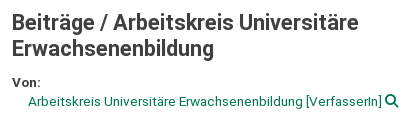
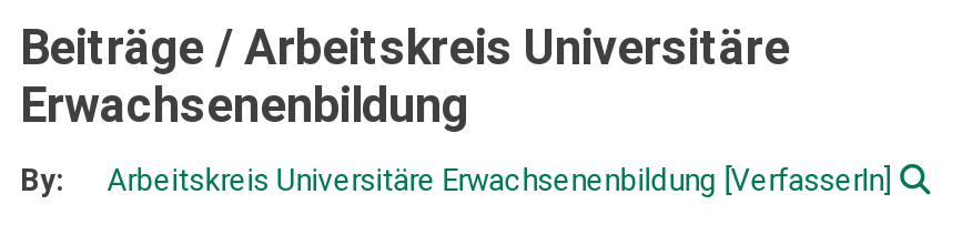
[12,74,41,90] Von: -> [20,161,64,196] By:

